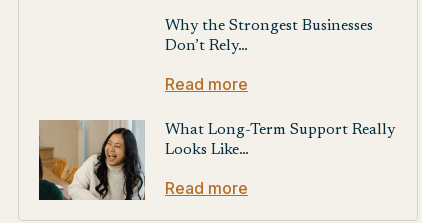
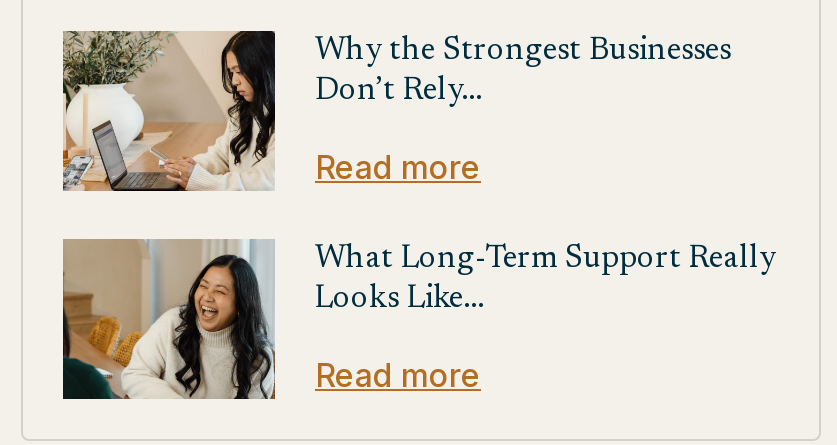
none -> [61,29,277,193] [image]

